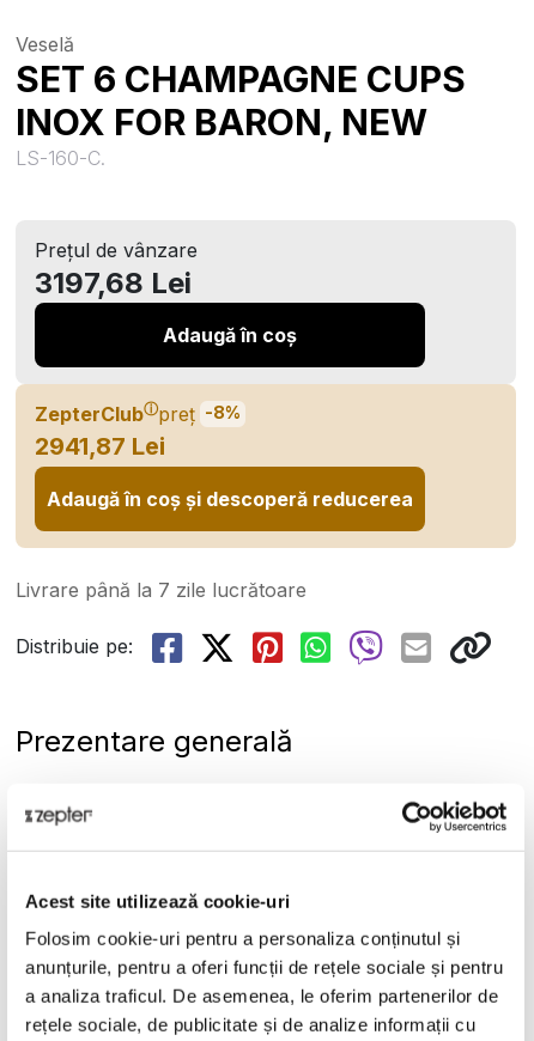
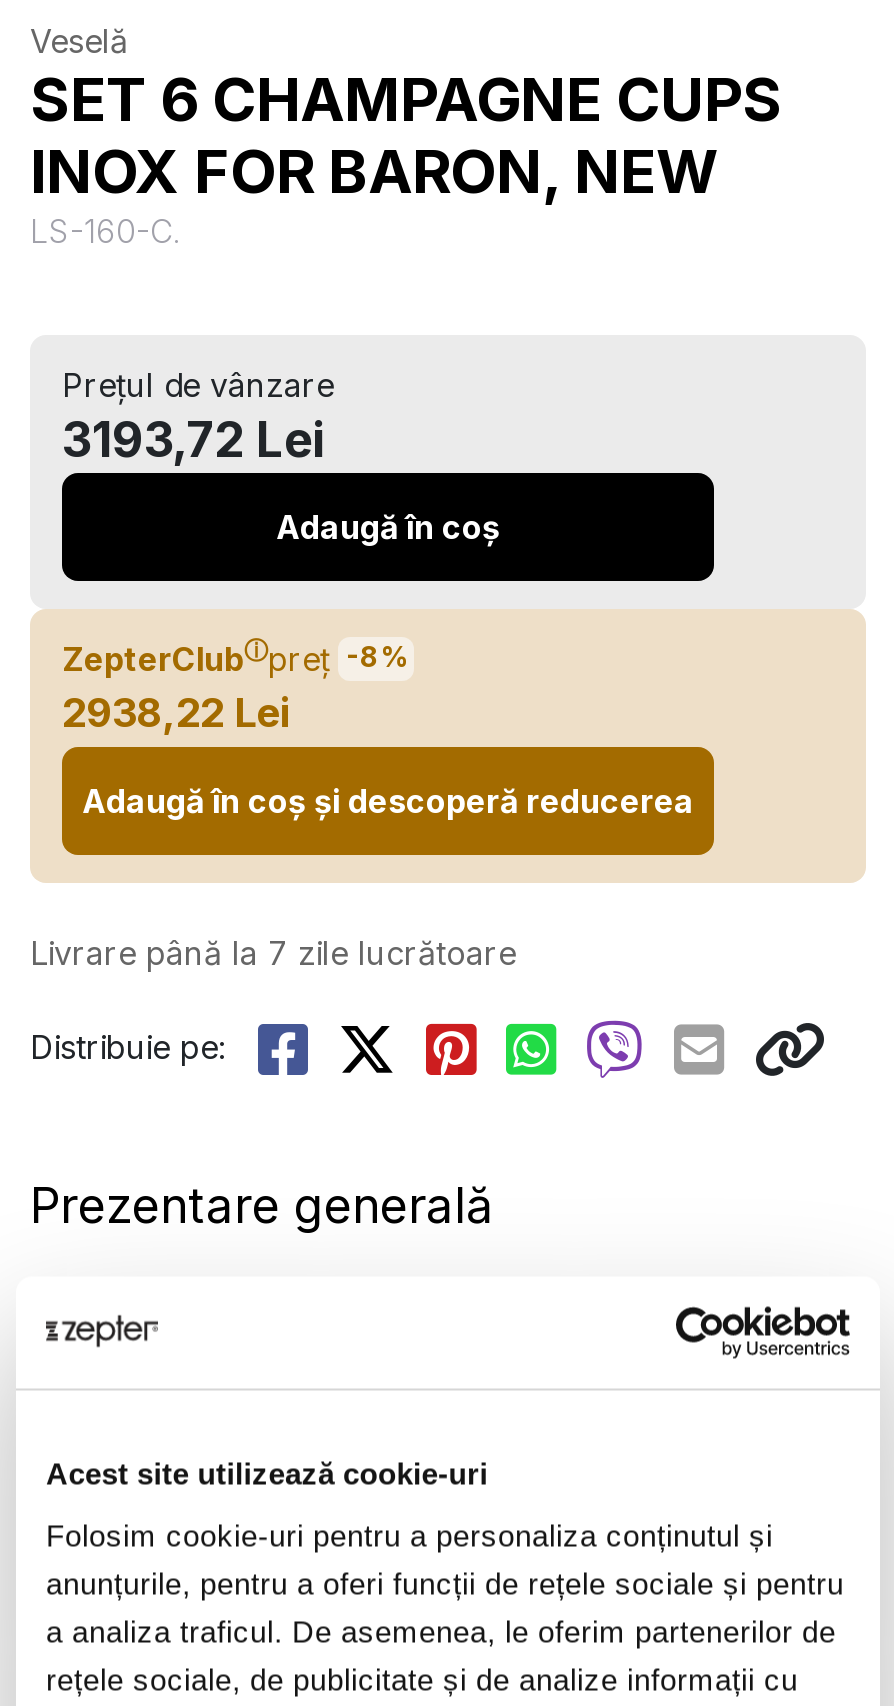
[35,266,192,300] 3197,68 Lei -> [62,411,324,469] 3193,72 Lei
[35,432,165,461] 2941,87 Lei -> [62,689,290,737] 2938,22 Lei

